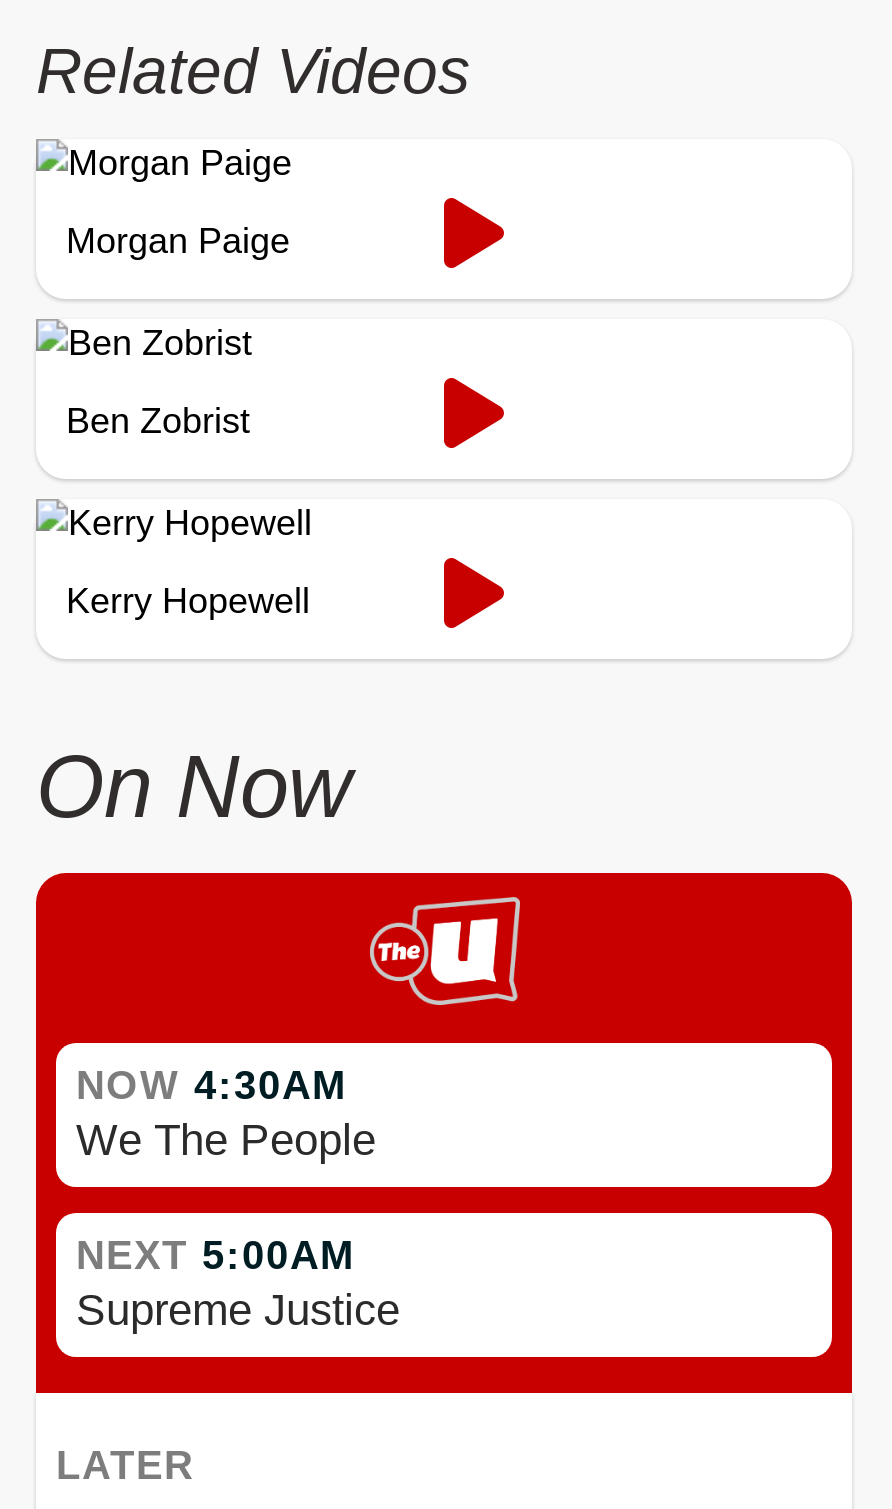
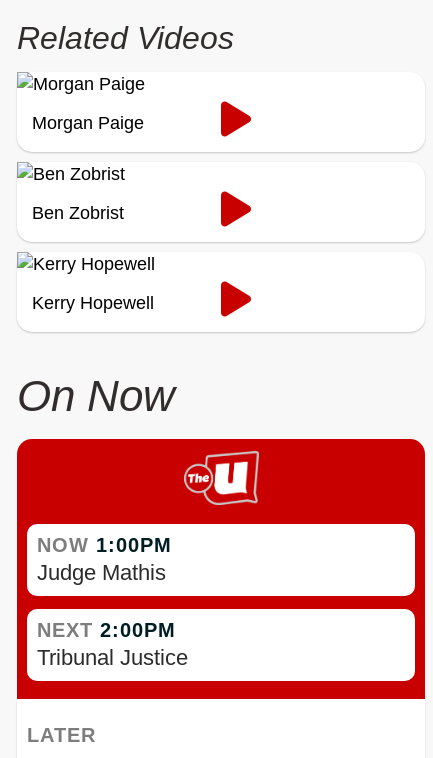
[76,1064,376,1166] NOW 4:30AM | We The People -> [37,534,172,585] NOW 1:00PM | Judge Mathis
[76,1234,400,1336] NEXT 5:00AM | Supreme Justice -> [37,619,188,670] NEXT 2:00PM | Tribunal Justice

